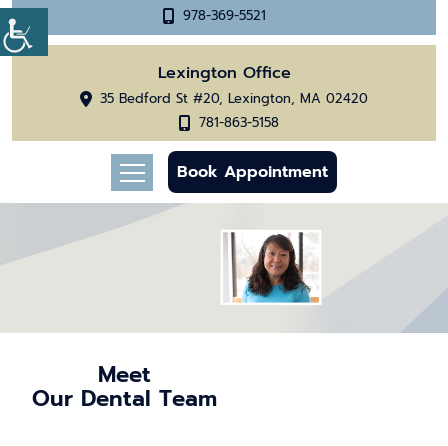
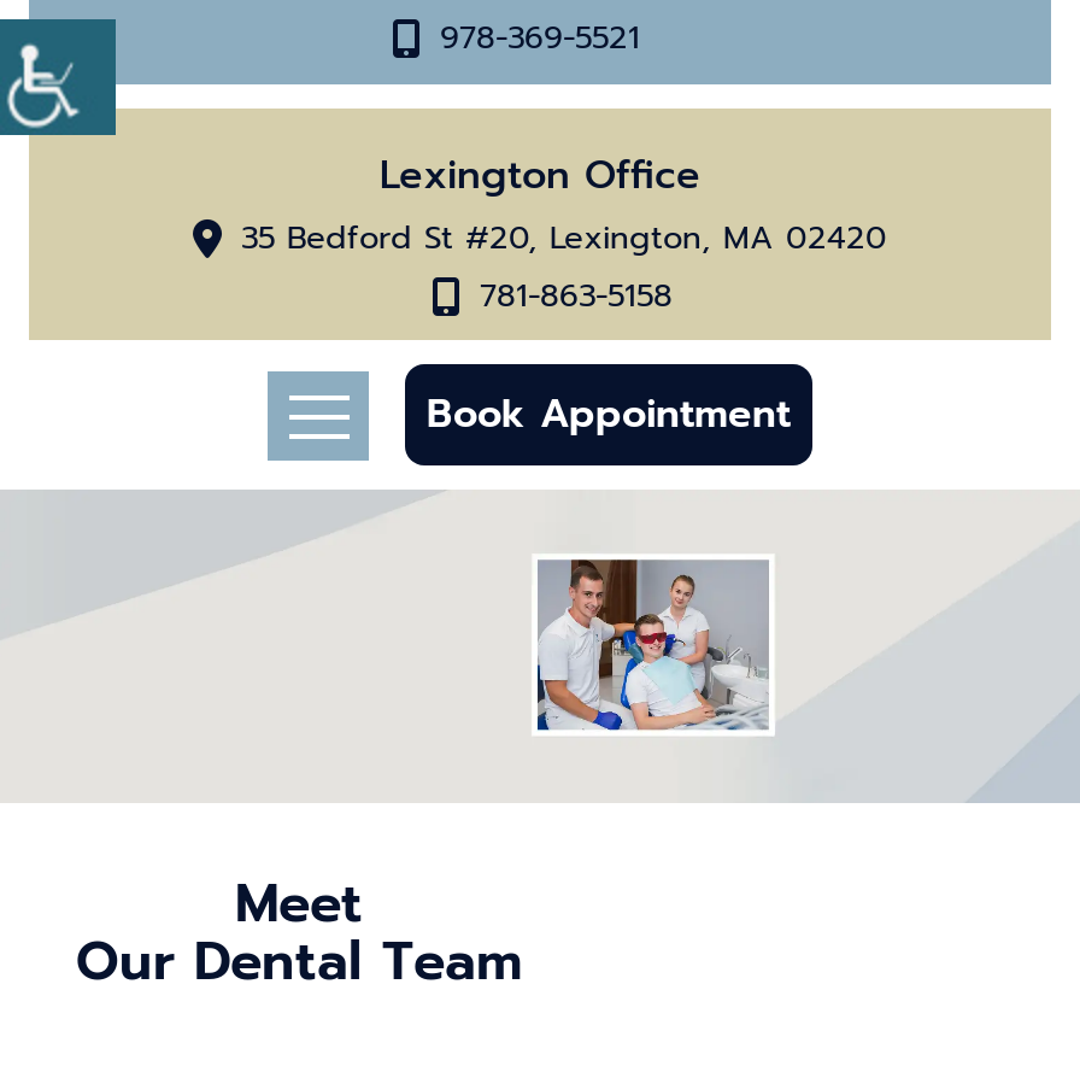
[223,232,319,303] [image] -> [535,557,769,733] [image]

